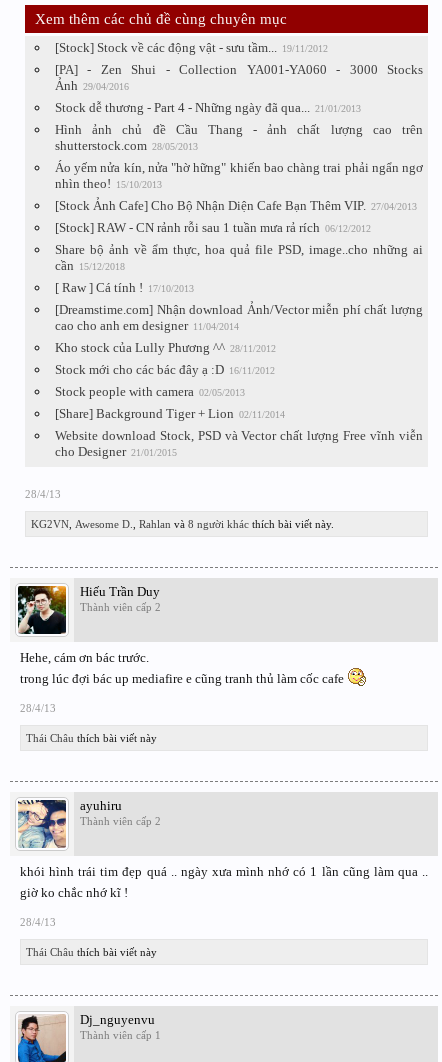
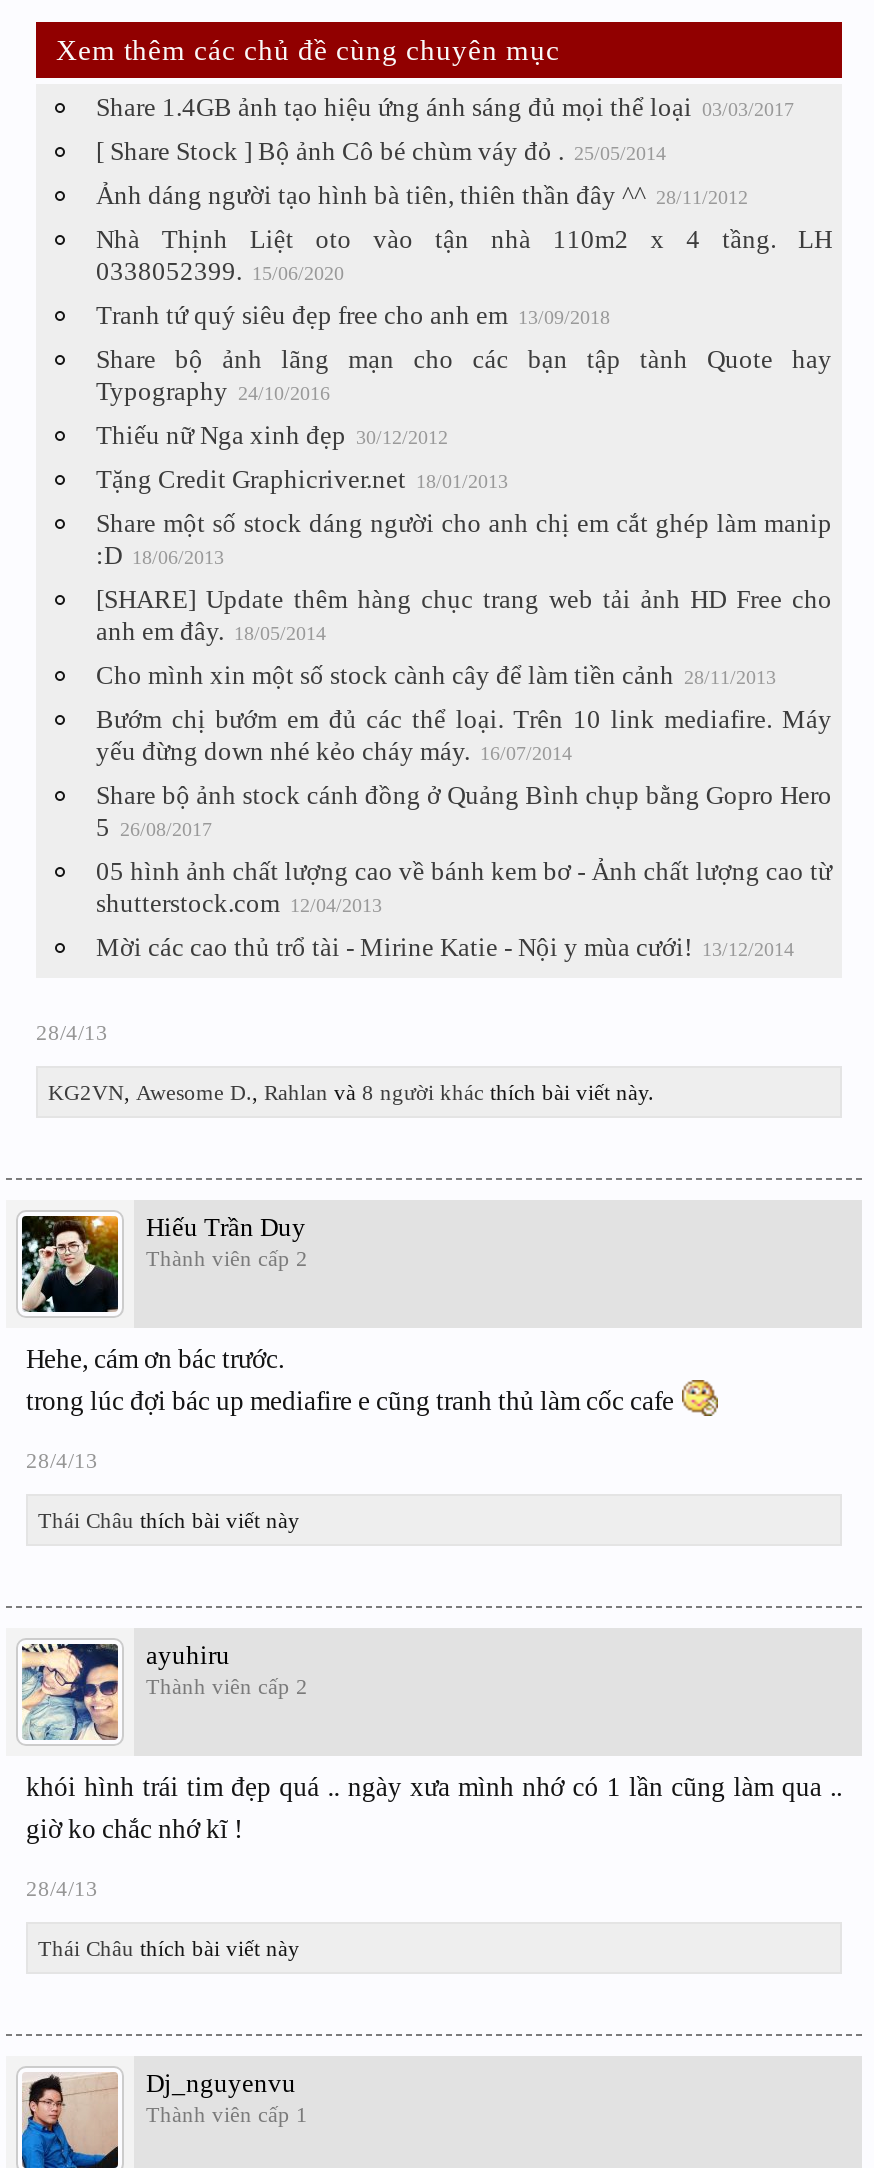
[55,40,328,55] [Stock] Stock về các động vật - sưu tầm... 19/11/2012 -> [96,92,794,122] Share 1.4GB ảnh tạo hiệu ứng ánh sáng đủ mọi thể loại 03/03/2017
[55,62,423,93] [PA] - Zen Shui - Collection YA001-YA060 - 3000 Stocks | Ảnh 29/04/2016 -> [96,136,666,166] [ Share Stock ] Bộ ảnh Cô bé chùm váy đỏ . 25/05/2014
[55,100,361,115] Stock dễ thương - Part 4 - Những ngày đã qua... 21/01/2013 -> [96,180,748,210] Ảnh dáng người tạo hình bà tiên, thiên thần đây ^^ 28/11/2012
[55,122,423,153] Hình ảnh chủ đề Cầu Thang - ảnh chất lượng cao trên | shutterstock.com 28/05/2013 -> [96,224,832,286] Nhà Thịnh Liệt oto vào tận nhà 110m2 x 4 tầng. LH | 0338052399. 15/06/2020
[55,160,423,191] Áo yếm nửa kín, nửa "hờ hững" khiến bao chàng trai phải ngẩn ngơ | nhìn theo! 15/10/2013 -> [96,300,610,330] Tranh tứ quý siêu đẹp free cho anh em 13/09/2018
[55,198,417,213] [Stock Ảnh Cafe] Cho Bộ Nhận Diện Cafe Bạn Thêm VIP. 27/04/2013 -> [96,344,832,406] Share bộ ảnh lãng mạn cho các bạn tập tành Quote hay | Typography 24/10/2016
[55,220,371,235] [Stock] RAW - CN rảnh rỗi sau 1 tuần mưa rả rích 06/12/2012 -> [96,420,448,450] Thiếu nữ Nga xinh đẹp 30/12/2012
[55,242,423,273] Share bộ ảnh về ẩm thực, hoa quả file PSD, image..cho những ai | cần 15/12/2018 -> [96,464,508,494] Tặng Credit Graphicriver.net 18/01/2013
[55,280,194,295] [ Raw ] Cá tính ! 17/10/2013 -> [96,508,832,570] Share một số stock dáng người cho anh chị em cắt ghép làm manip | :D 18/06/2013
[55,302,423,333] [Dreamstime.com] Nhận download Ảnh/Vector miễn phí chất lượng | cao cho anh em designer 11/04/2014 -> [96,584,832,646] [SHARE] Update thêm hàng chục trang web tải ảnh HD Free cho | anh em đây. 18/05/2014
[55,340,276,355] Kho stock của Lully Phương ^^ 28/11/2012 -> [96,660,776,690] Cho mình xin một số stock cành cây để làm tiền cảnh 28/11/2013
[55,362,275,377] Stock mới cho các bác đây ạ :D 16/11/2012 -> [96,704,832,766] Bướm chị bướm em đủ các thể loại. Trên 10 link mediafire. Máy | yếu đừng down nhé kẻo cháy máy. 16/07/2014
[55,384,245,399] Stock people with camera 02/05/2013 -> [96,780,832,842] Share bộ ảnh stock cánh đồng ở Quảng Bình chụp bằng Gopro Hero | 5 26/08/2017
[55,406,285,421] [Share] Background Tiger + Lion 02/11/2014 -> [96,856,832,918] 05 hình ảnh chất lượng cao về bánh kem bơ - Ảnh chất lượng cao từ | shutterstock.com 12/04/2013
[55,428,423,459] Website download Stock, PSD và Vector chất lượng Free vĩnh viễn | cho Designer 21/01/2015 -> [96,932,794,962] Mời các cao thủ trổ tài - Mirine Katie - Nội y mùa cưới! 13/12/2014

